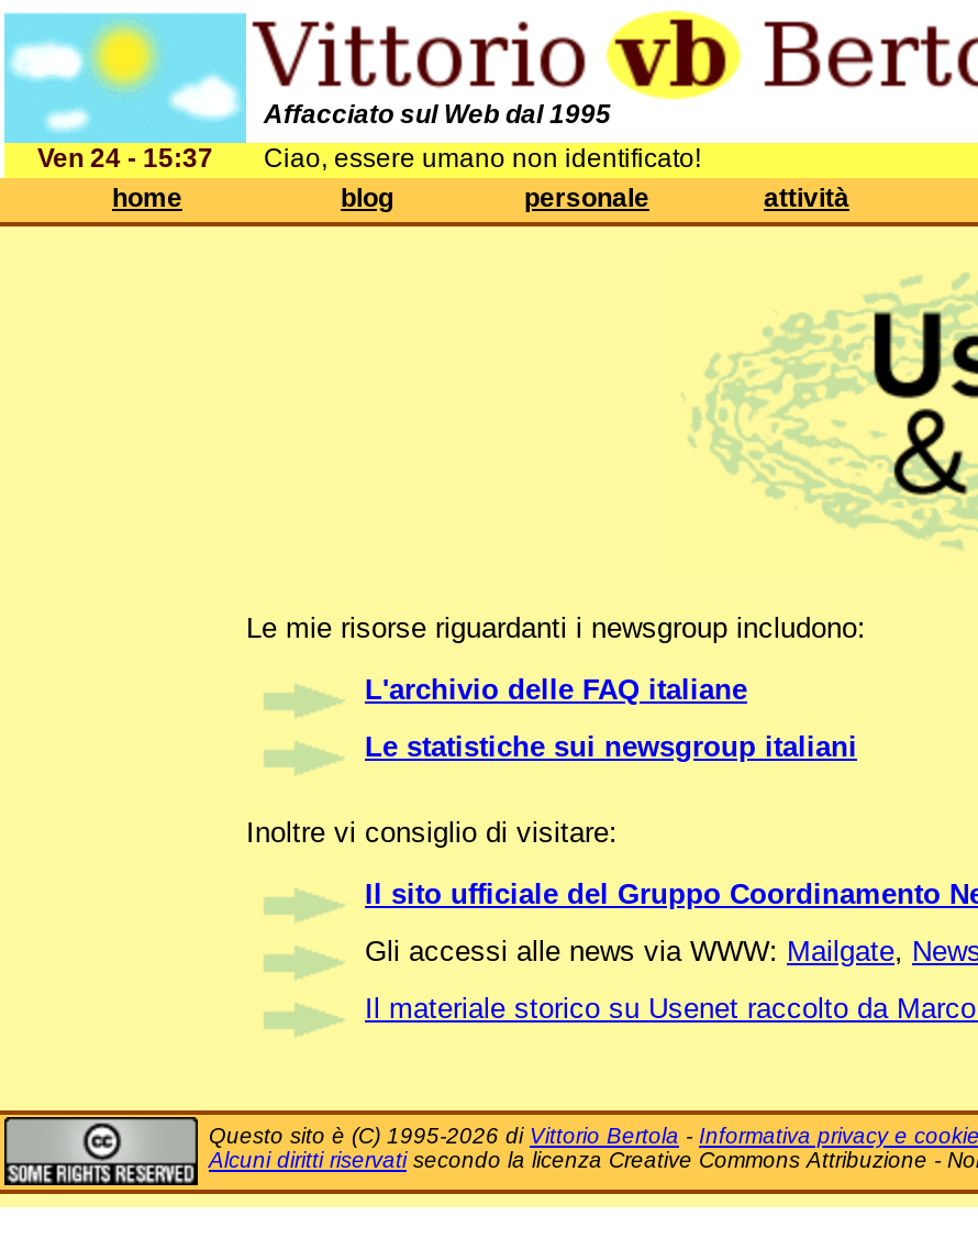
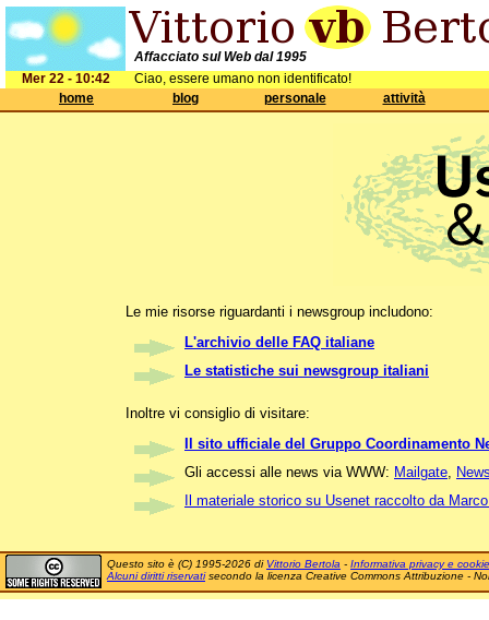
[37,143,701,174] Ven 24 - 15:37 Ciao, essere umano non identificato! -> [21,71,351,86] Mer 22 - 10:42 Ciao, essere umano non identificato!

